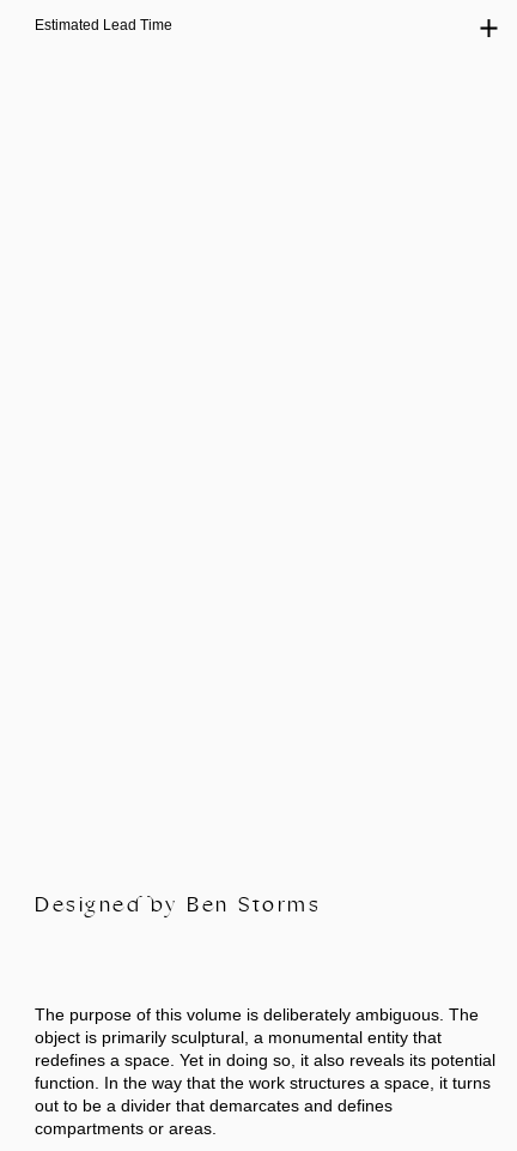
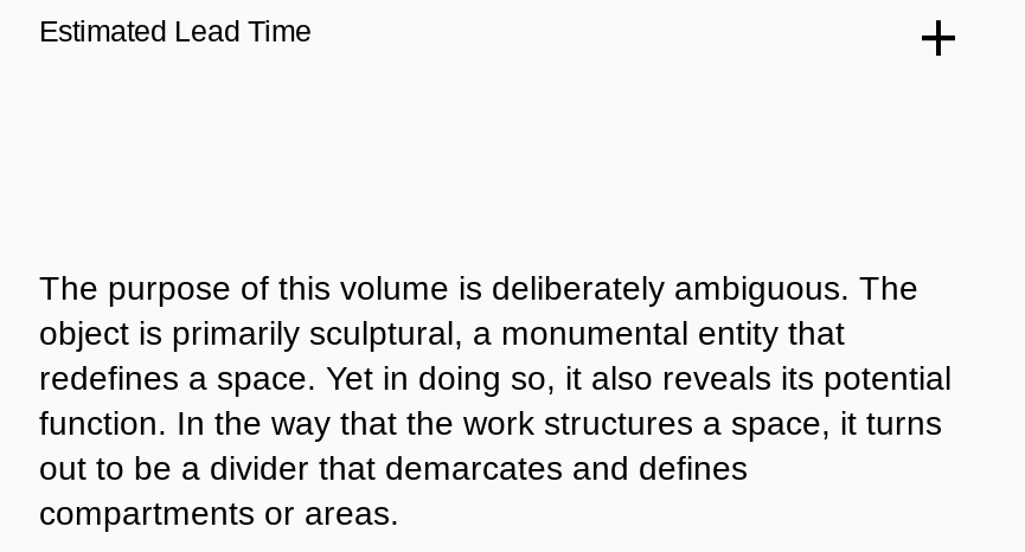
[35,893,321,918] Designed by Ben Storms -> none

